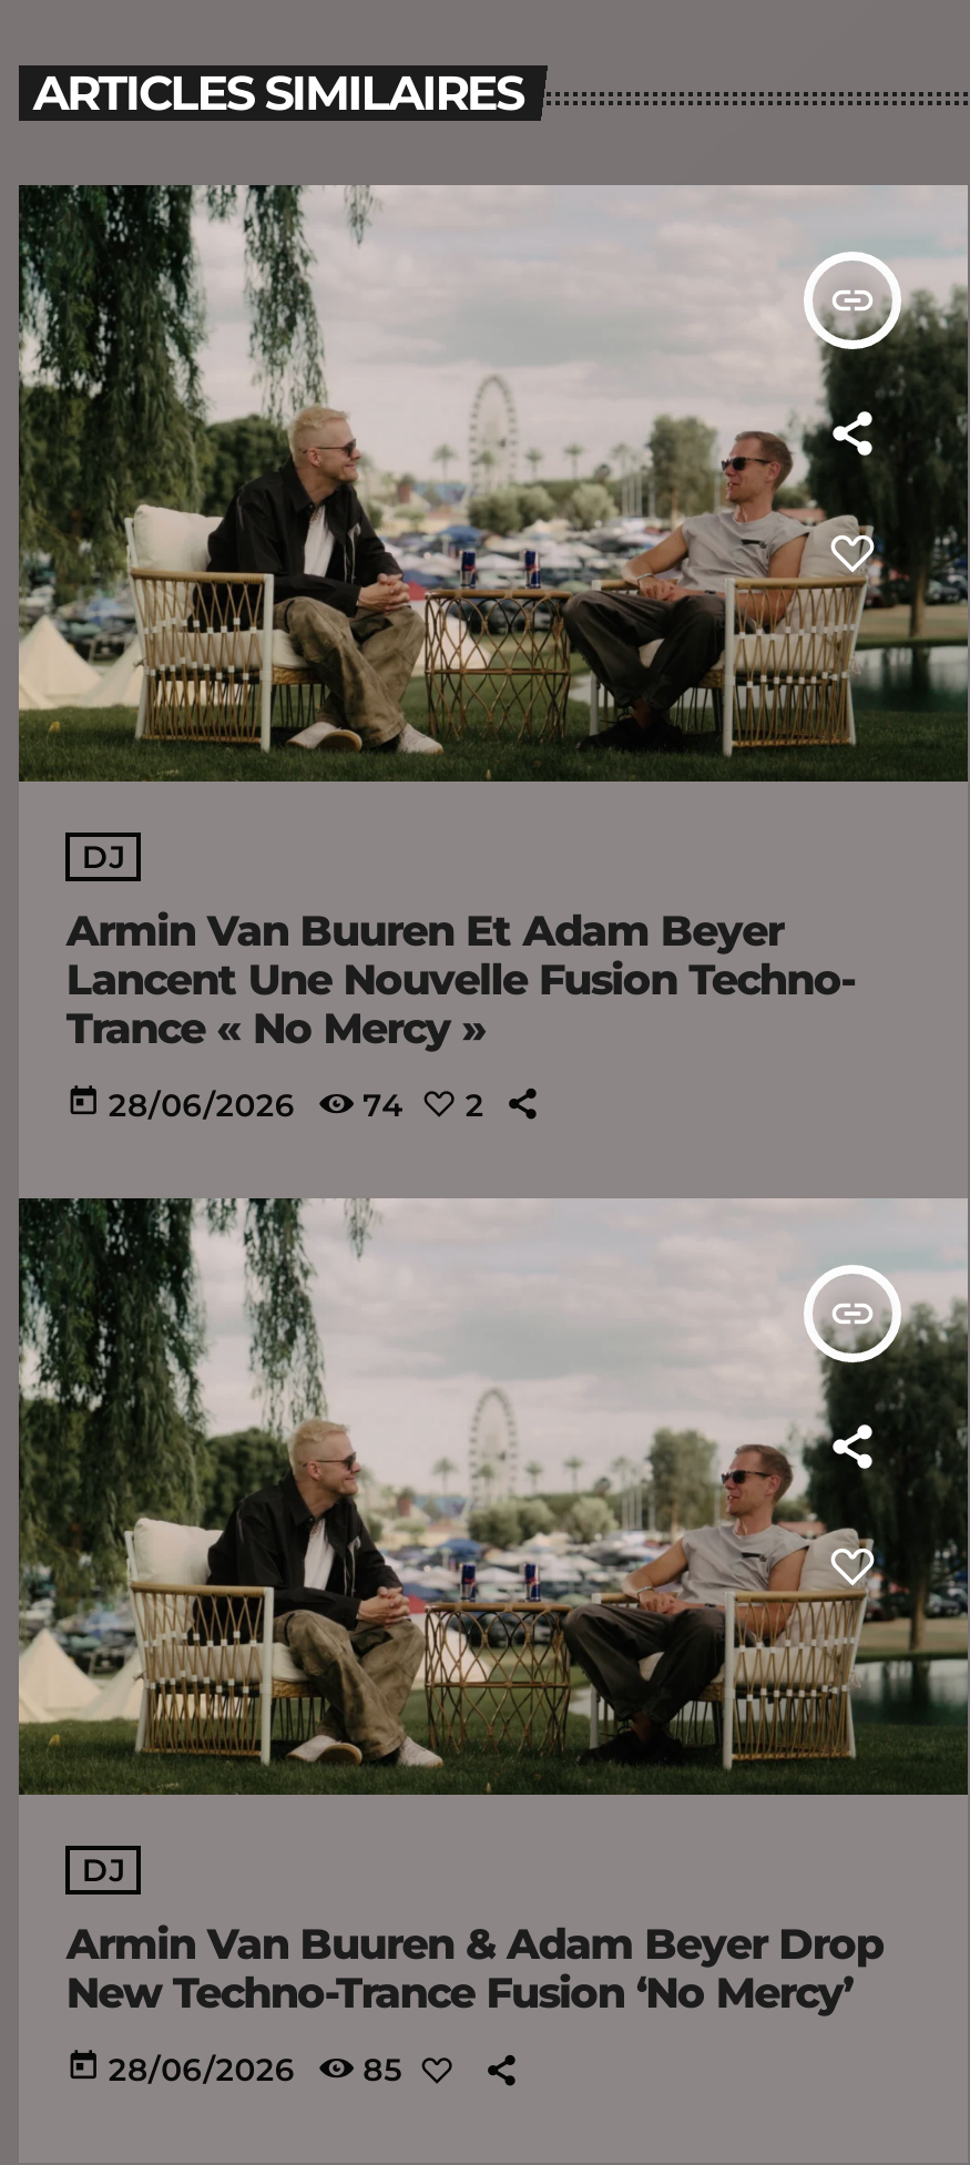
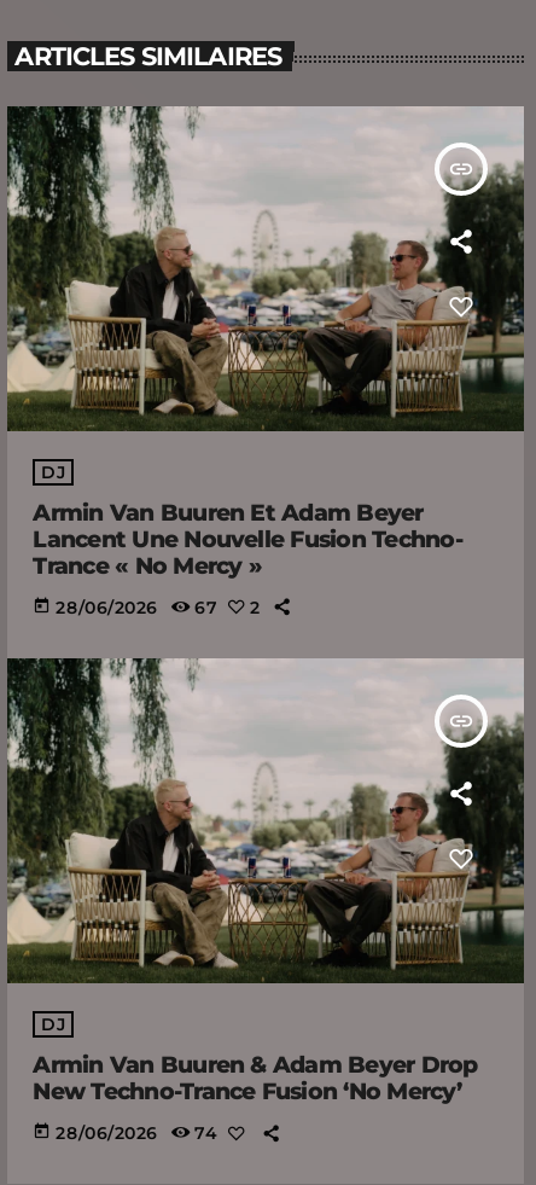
[363,1084,405,1124] 74 -> [194,596,218,618] 67
[363,2049,403,2089] 85 -> [194,1122,218,1144] 74

